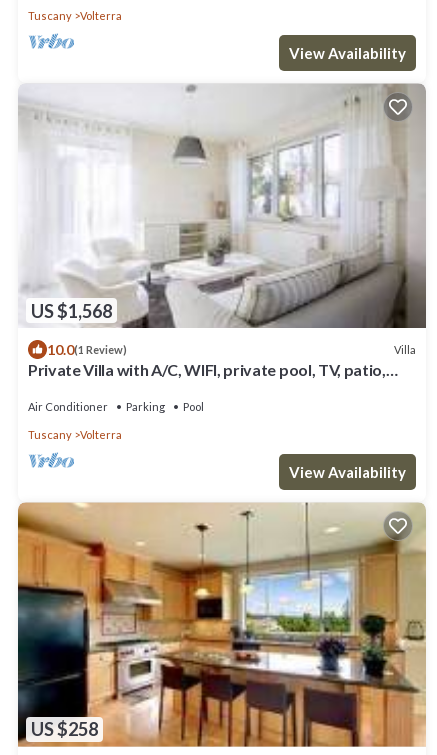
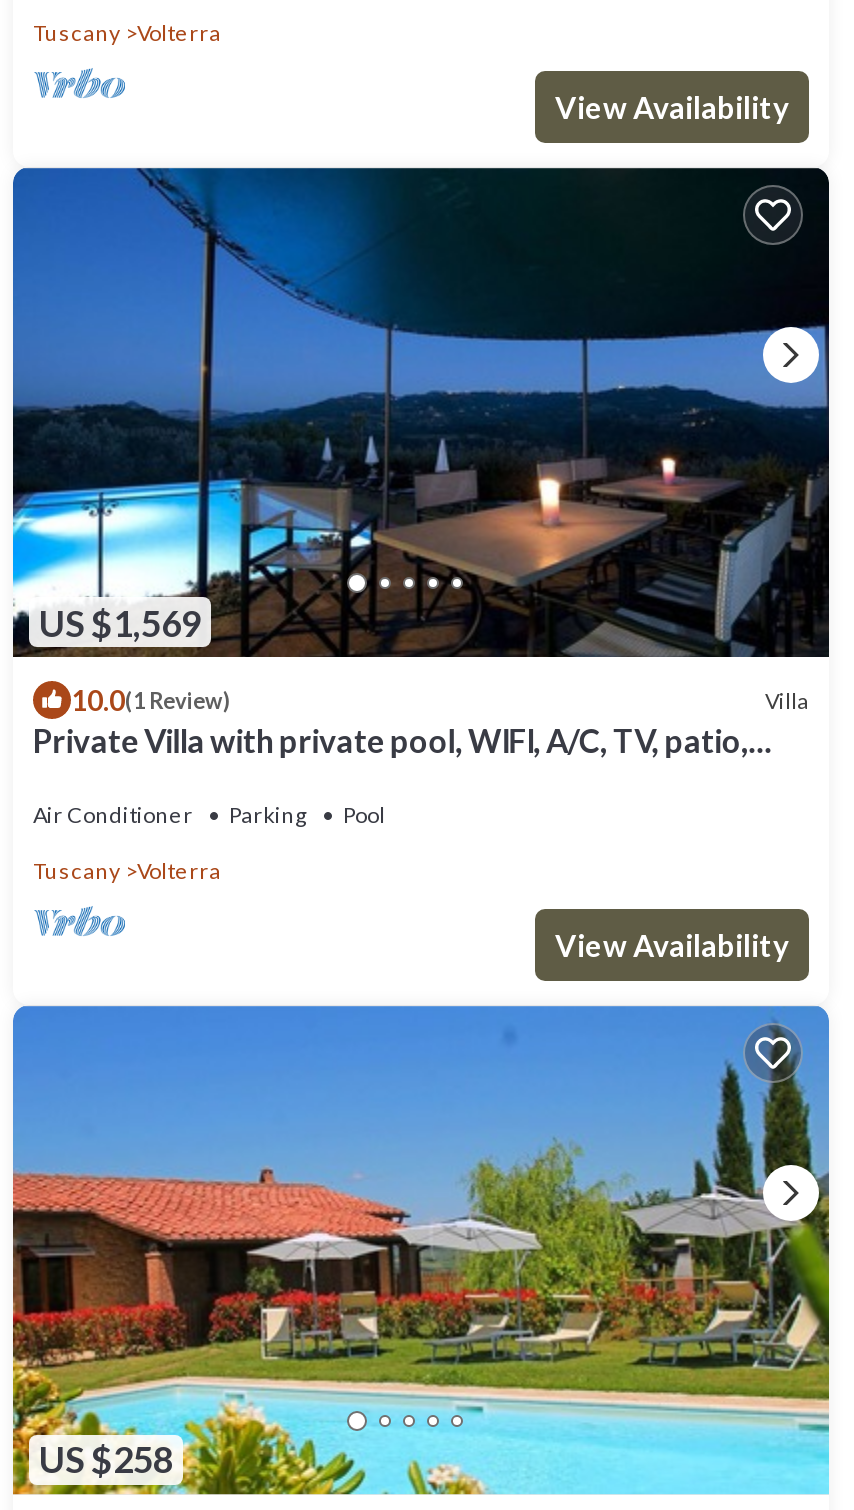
[18,84,427,328] [image] | US $1,568 -> [11,167,831,659] [image] | US $1,569
[28,360,386,379] Private Villa with A/C, WIFI, private pool, TV, patio, -> [33,721,748,759] Private Villa with private pool, WIFI, A/C, TV, patio,
[17,502,427,748] [image] -> [11,1005,831,1495] [image]

